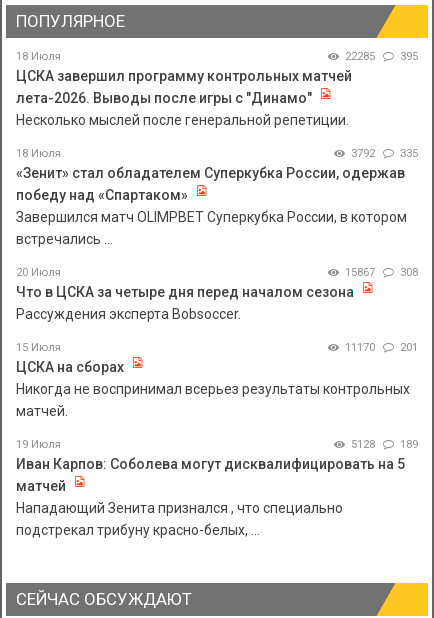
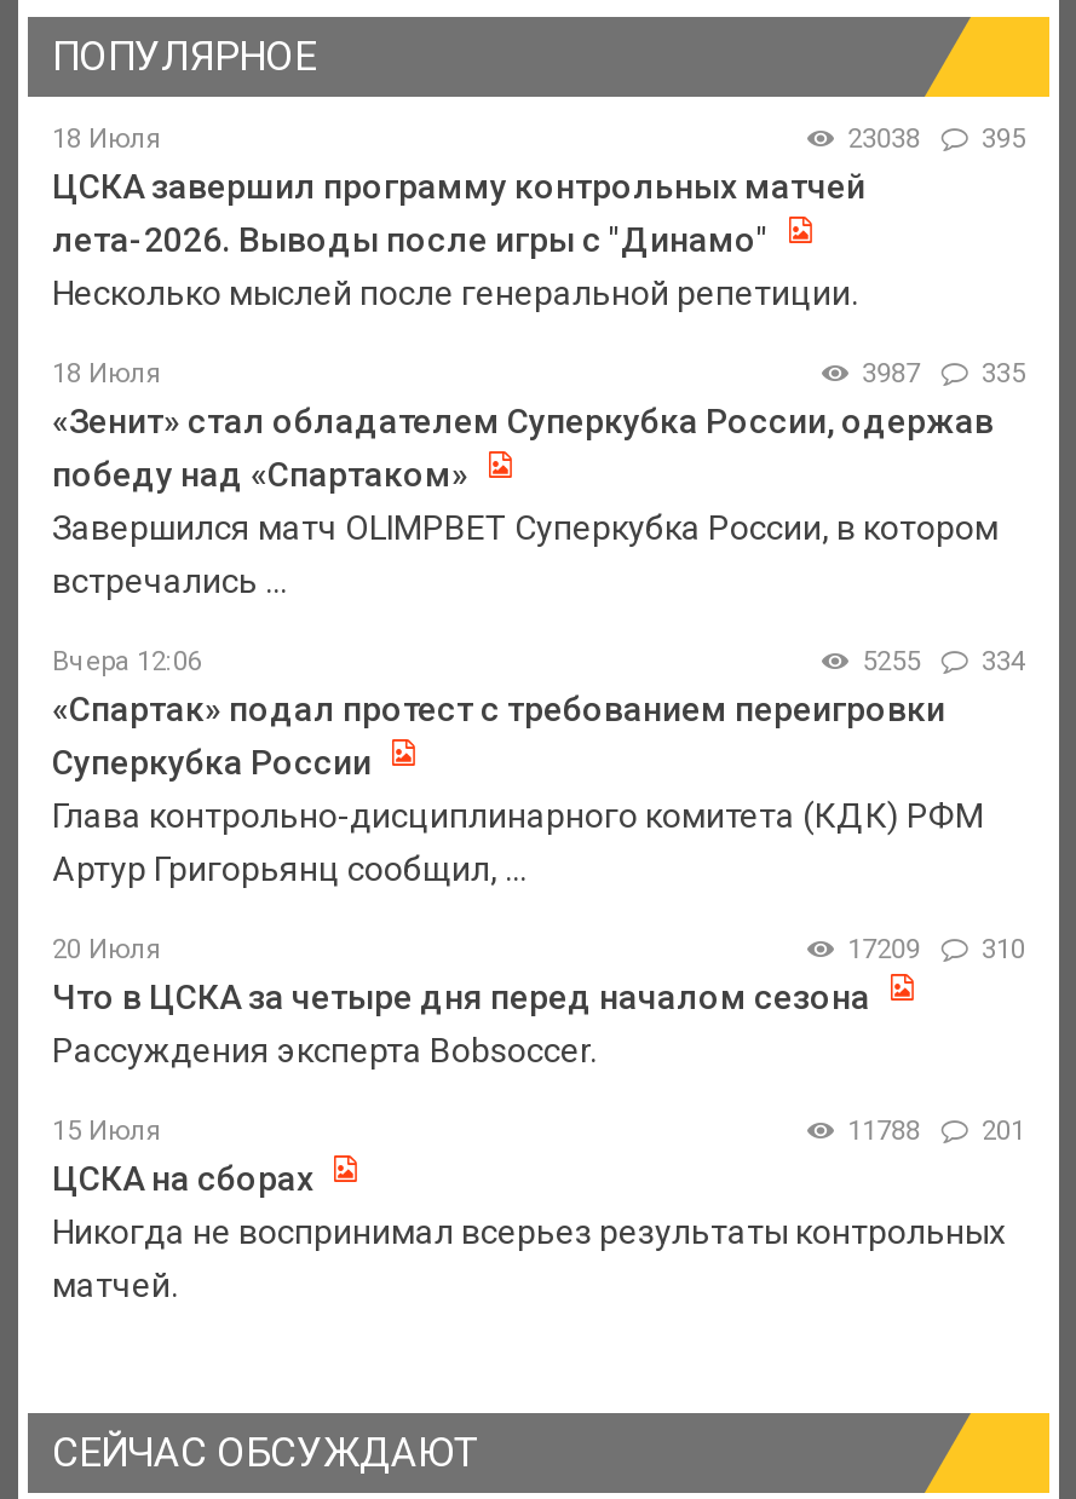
[345,49,418,62] 22285 395 -> [848,125,1025,156] 23038 395
[351,146,418,159] 3792 335 -> [862,359,1025,391] 3987 335
none -> [52,647,1025,889] Вчера 12:06 | 5255 | 334 | «Спартак» подал протест с требованием переигровки | Суперкубка России | Глава контрольно-дисциплинарного комитета (КДК) РФМ | Артур Григорьянц сообщил, ...
moved [16,265,418,418] -> [52,935,1025,1305]: 20 Июля | Что в ЦСКА за четыре дня перед началом сезона | Рассуждения эксперта Bobsoccer. | 15 Июля | 201 | ЦСКА на сборах | Никогда не воспринимал всерьез результаты контрольных | матчей.
[345,265,378,278] 15867 -> [848,935,928,967] 17209
[400,265,418,278] 308 -> [982,935,1025,967] 310
[345,340,418,353] 11170 201 -> [848,1117,1025,1148] 11788 201
[16,437,418,537] 19 Июля | 5128 | 189 | Иван Карпов: Соболева могут дисквалифицировать на 5 | матчей | Нападающий Зенита признался , что специально | подстрекал трибуну красно-белых, ... -> none

